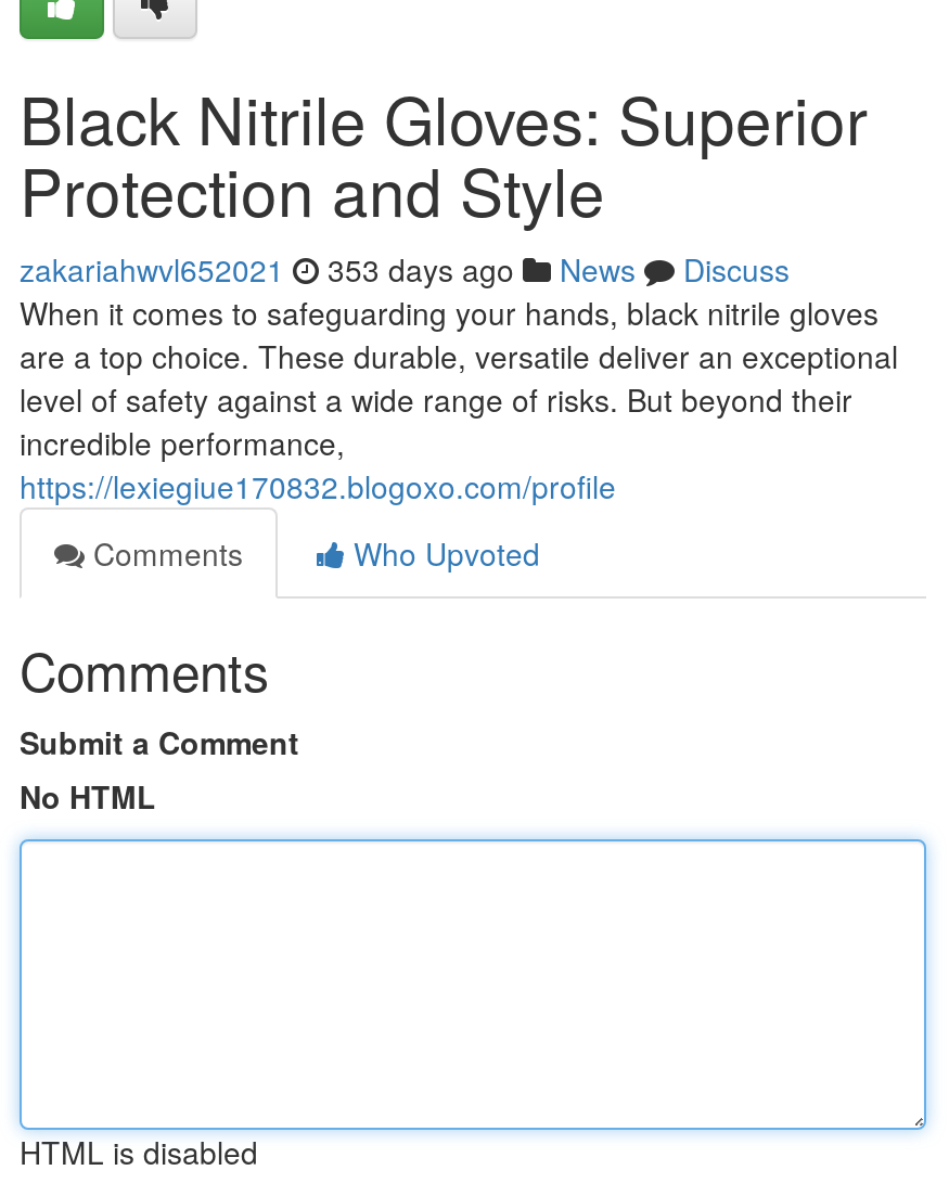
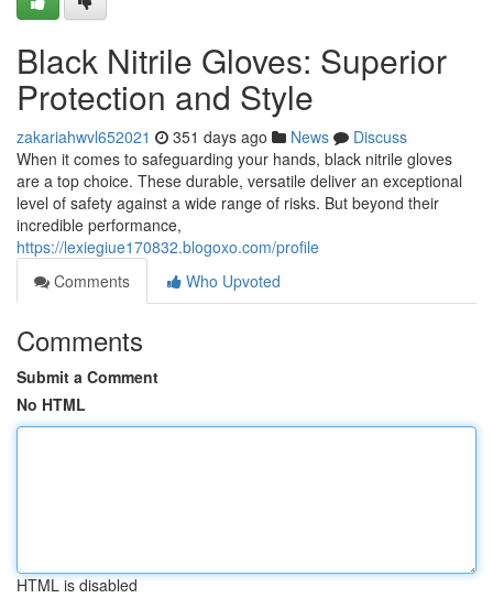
[20,247,790,291] zakariahwvl652021 353 days ago News Discuss -> [17,126,407,148] zakariahwvl652021 351 days ago News Discuss

